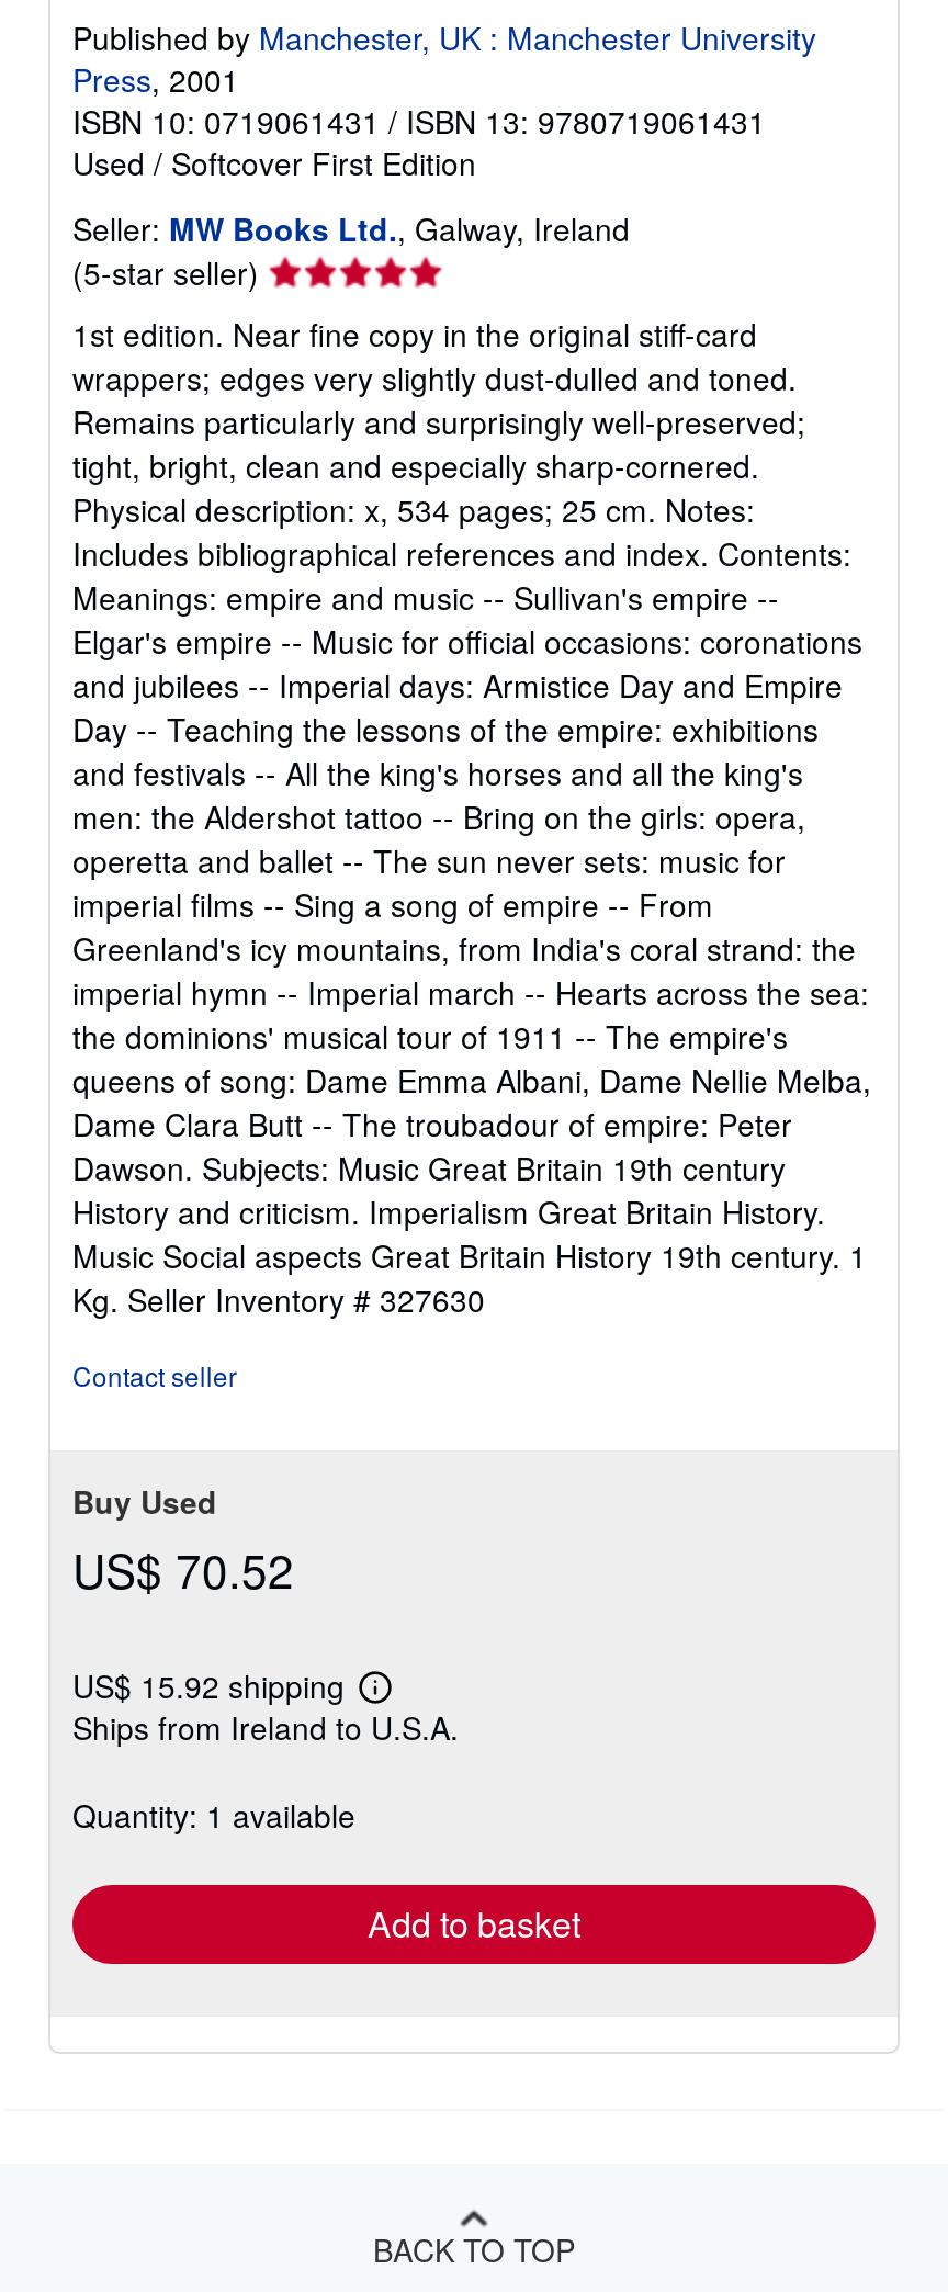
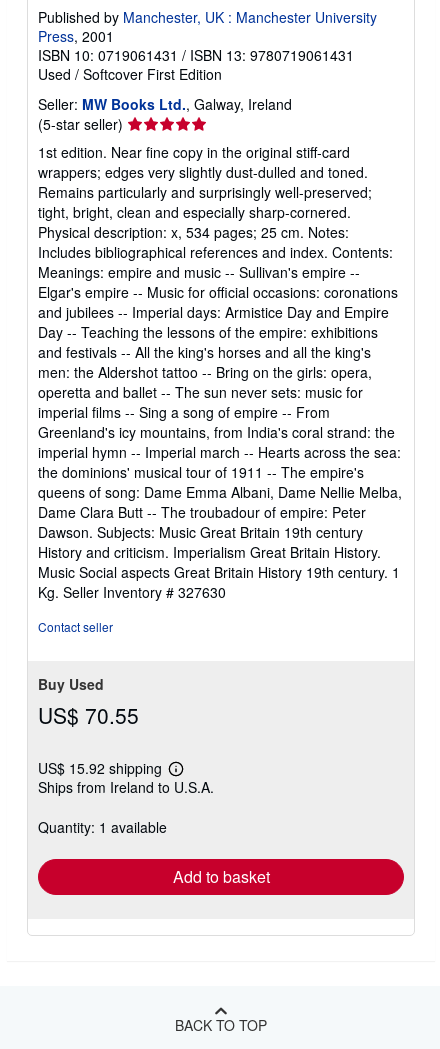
[72,1536,294,1601] US$ 70.52 -> [38,700,139,730] US$ 70.55

